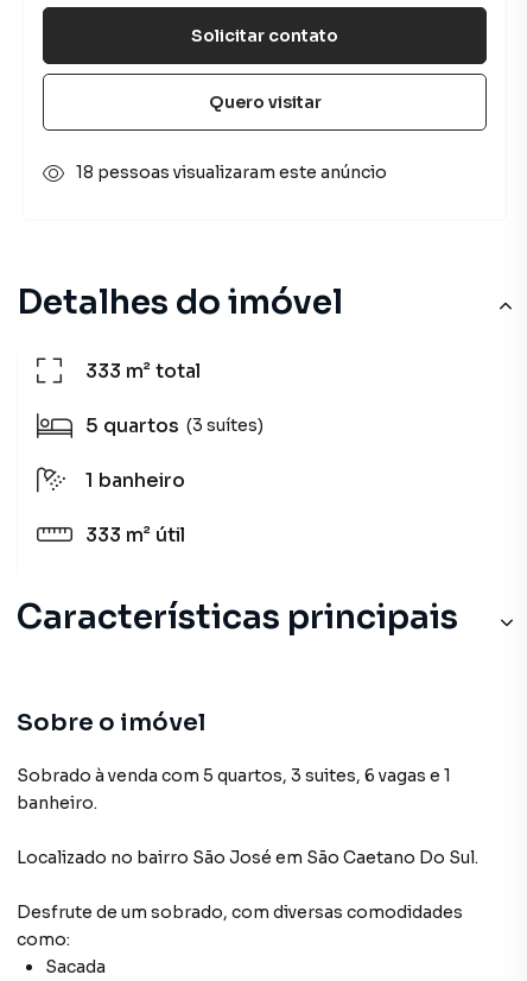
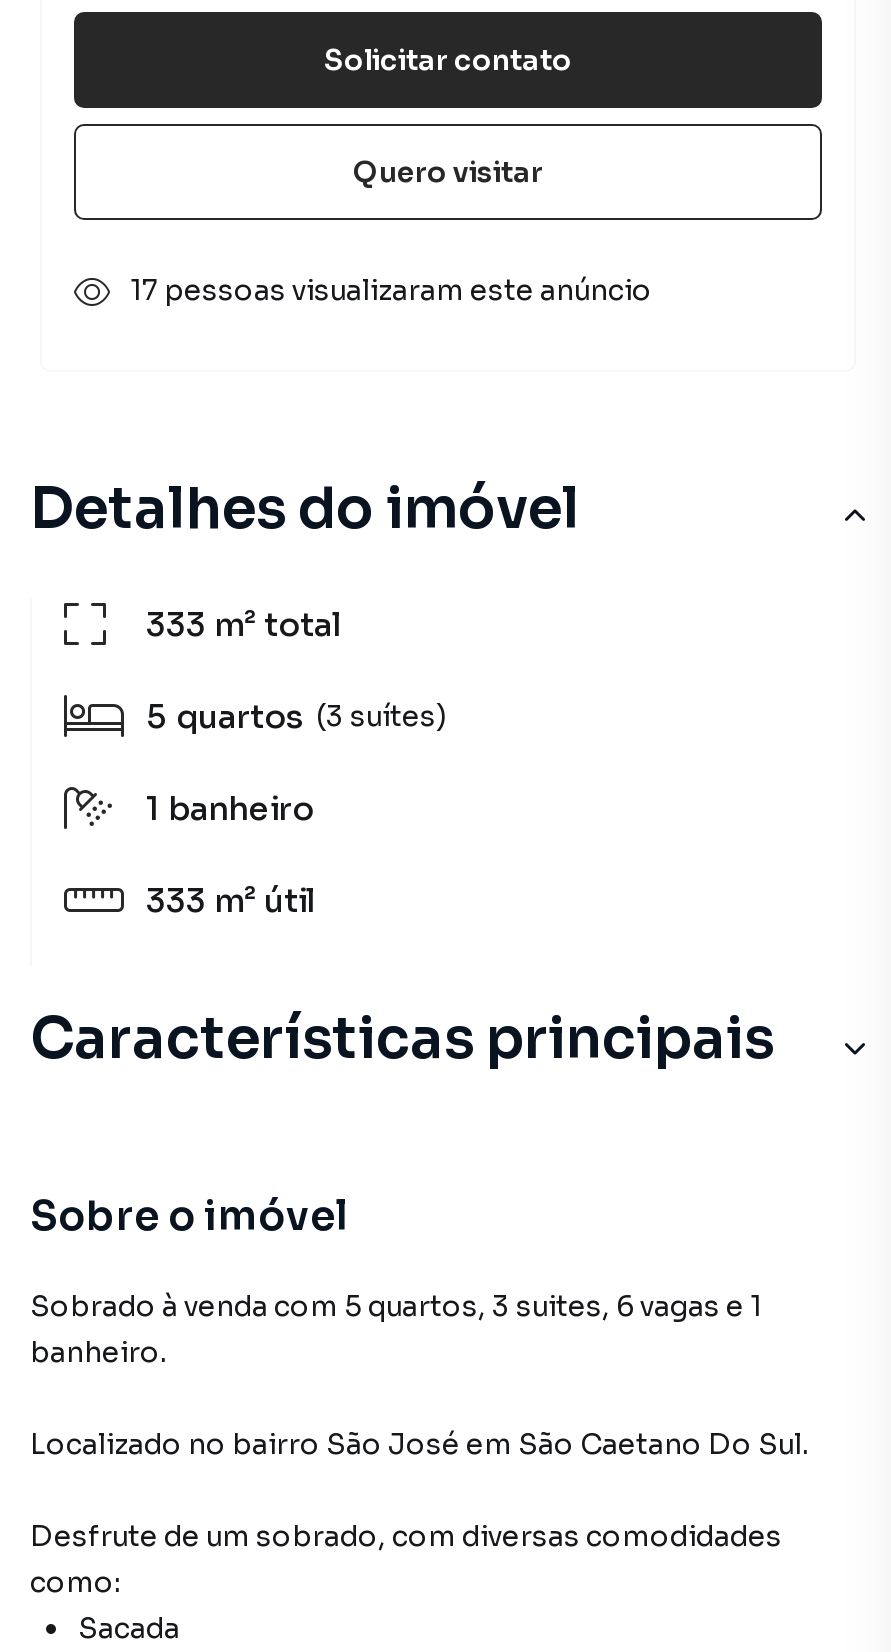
[76,162,387,183] 18 pessoas visualizaram este anúncio -> [130,272,652,308] 17 pessoas visualizaram este anúncio

